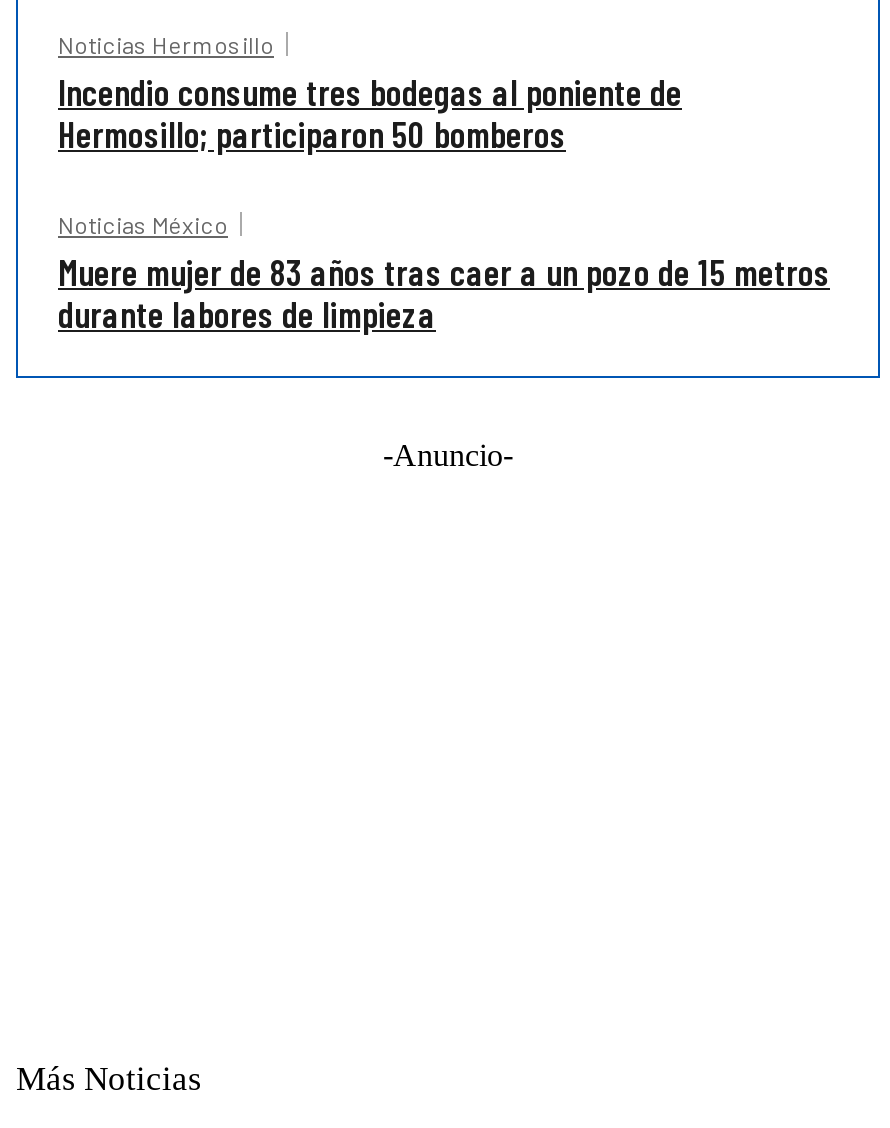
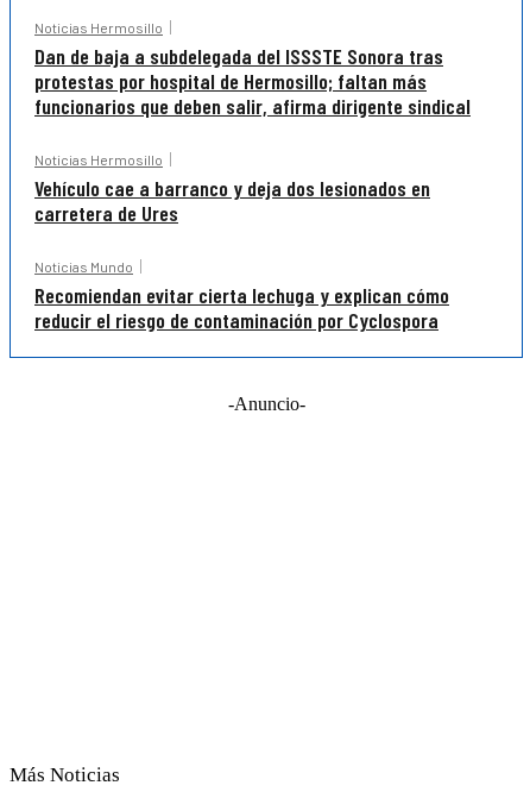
[58,70,830,336] Incendio consume tres bodegas al poniente de | Hermosillo; participaron 50 bomberos | Noticias México | Muere mujer de 83 años tras caer a un pozo de 15 metros | durante labores de limpieza -> [34,43,471,333] Dan de baja a subdelegada del ISSSTE Sonora tras | protestas por hospital de Hermosillo; faltan más | funcionarios que deben salir, afirma dirigente sindical | Noticias Hermosillo | Vehículo cae a barranco y deja dos lesionados en | carretera de Ures | Noticias Mundo | Recomiendan evitar cierta lechuga y explican cómo | reducir el riesgo de contaminación por Cyclospora

